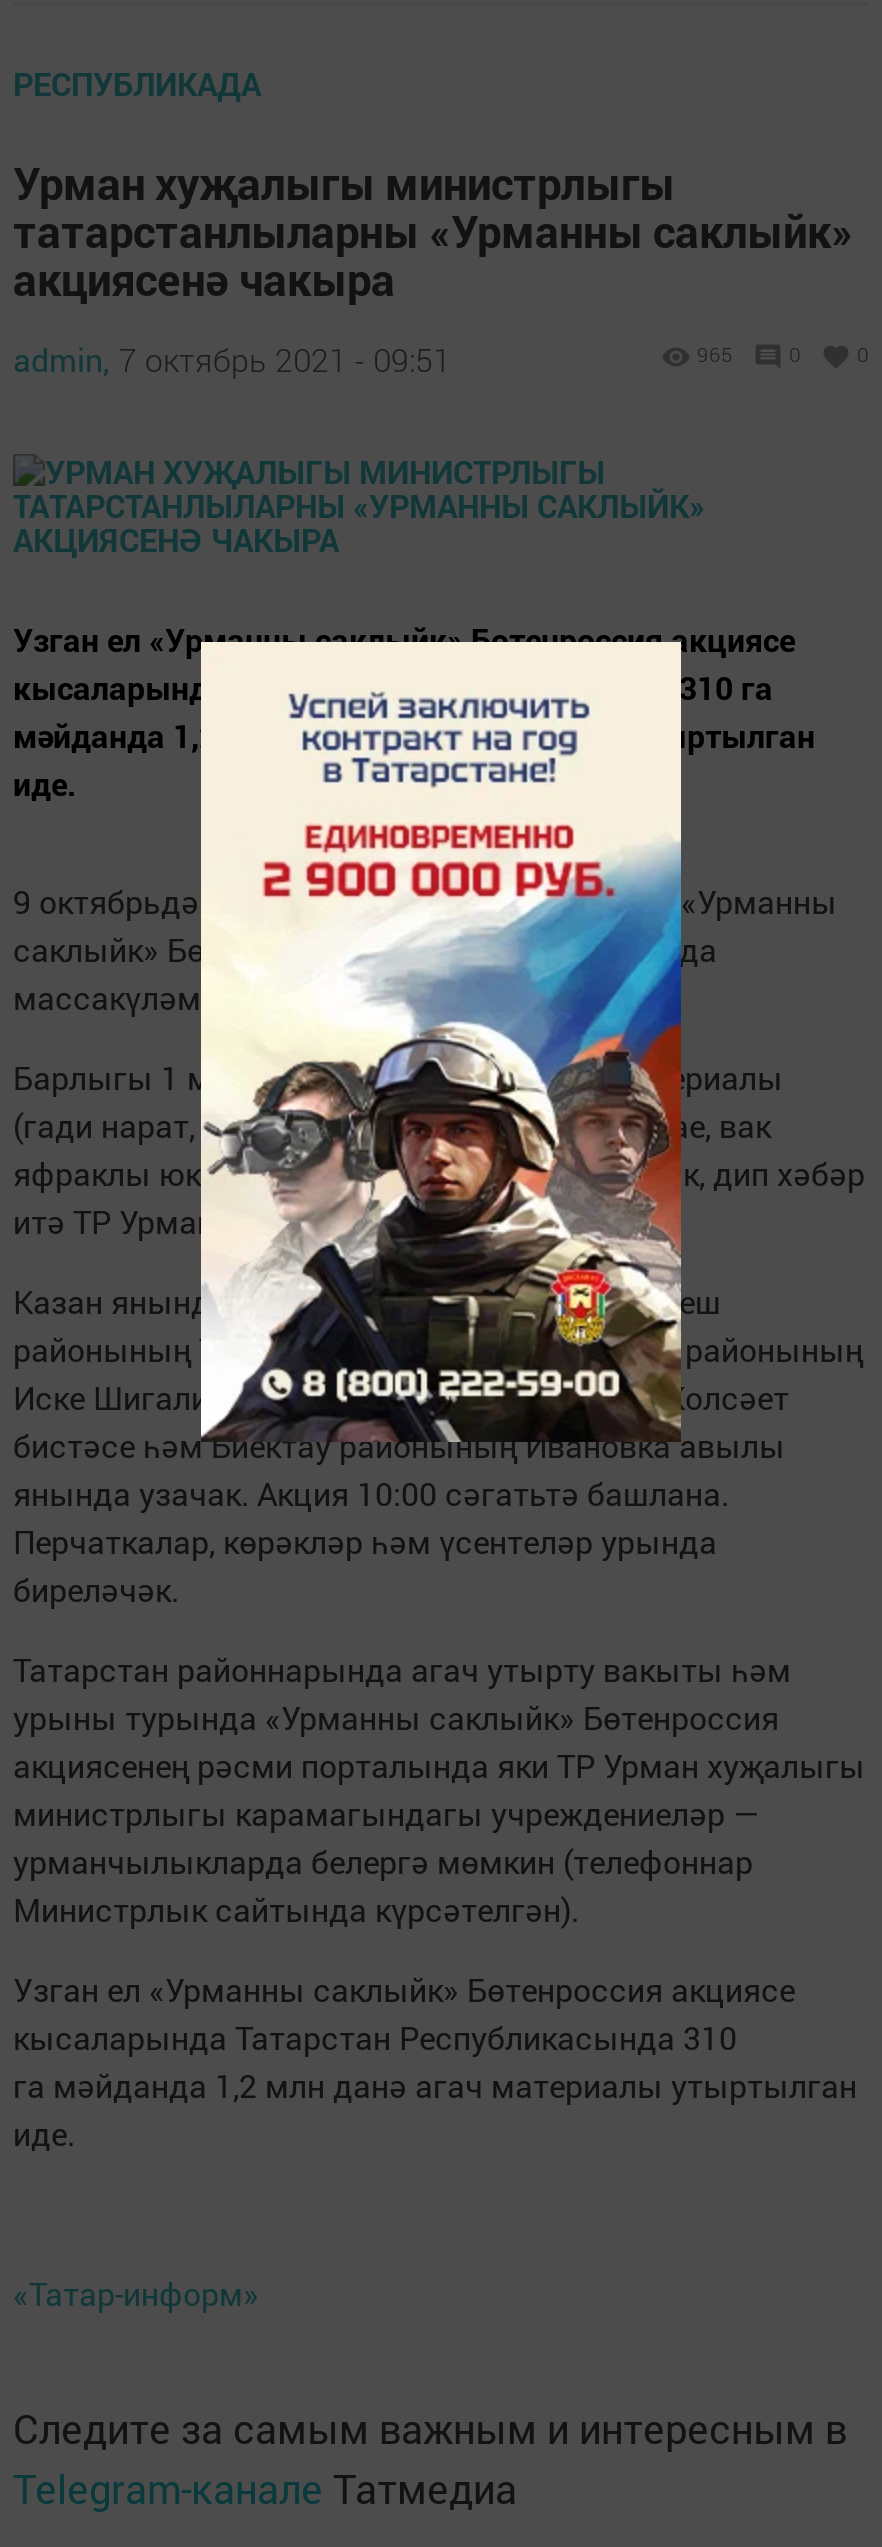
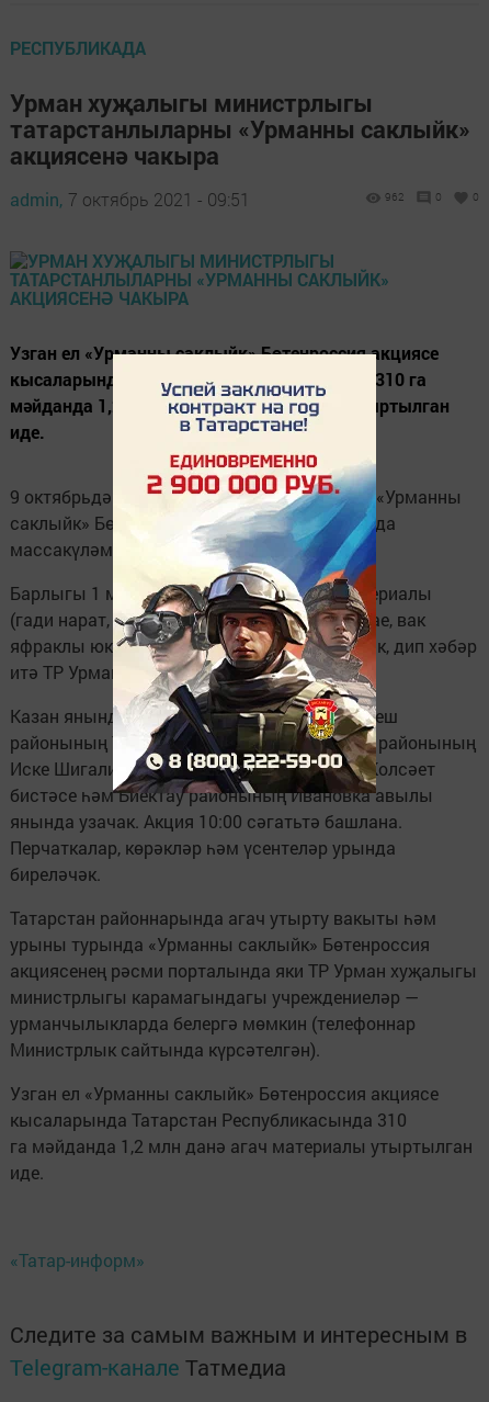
[697,343,733,369] 965 -> [385,190,405,204] 962

